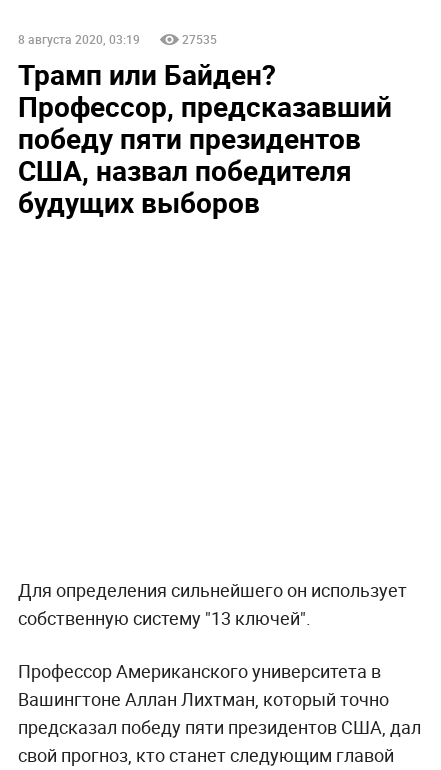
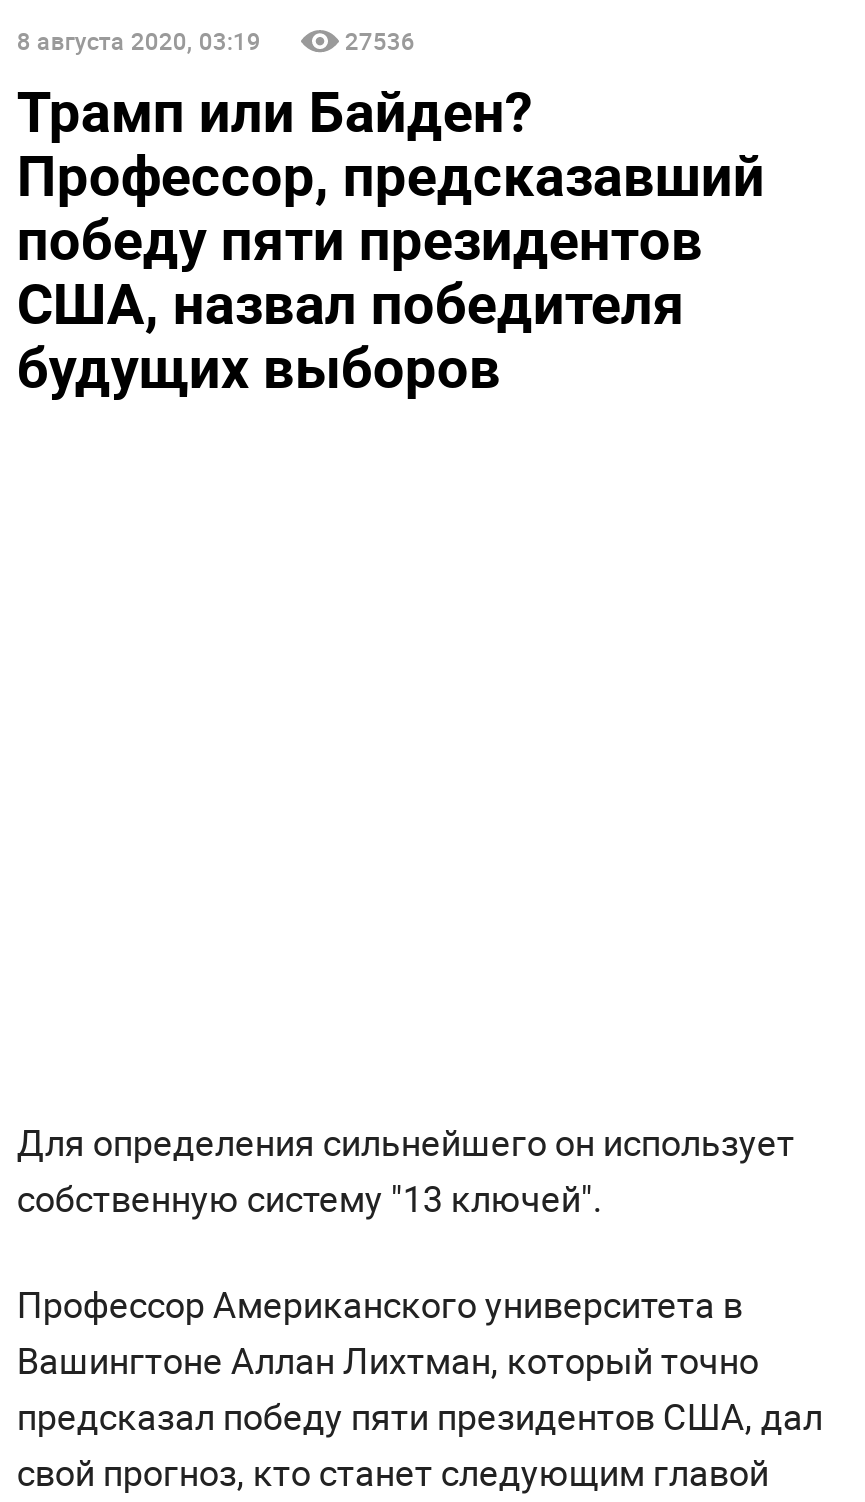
[182,31,217,47] 27535 -> [345,24,415,56] 27536

